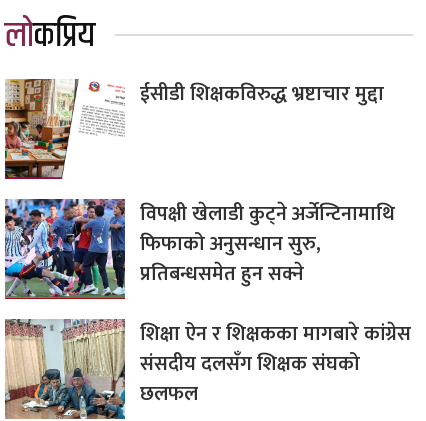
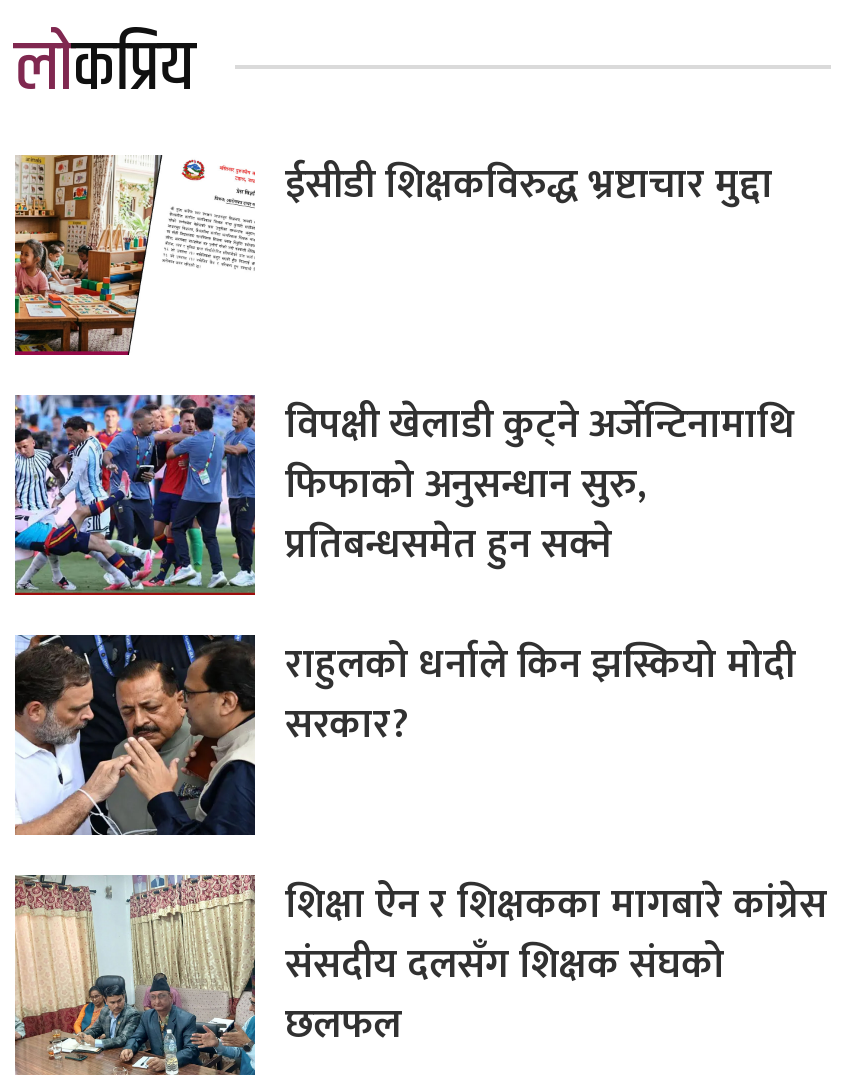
none -> [13,630,795,837] [image] | राहुलको धर्नाले किन झस्कियो मोदी | सरकार?

